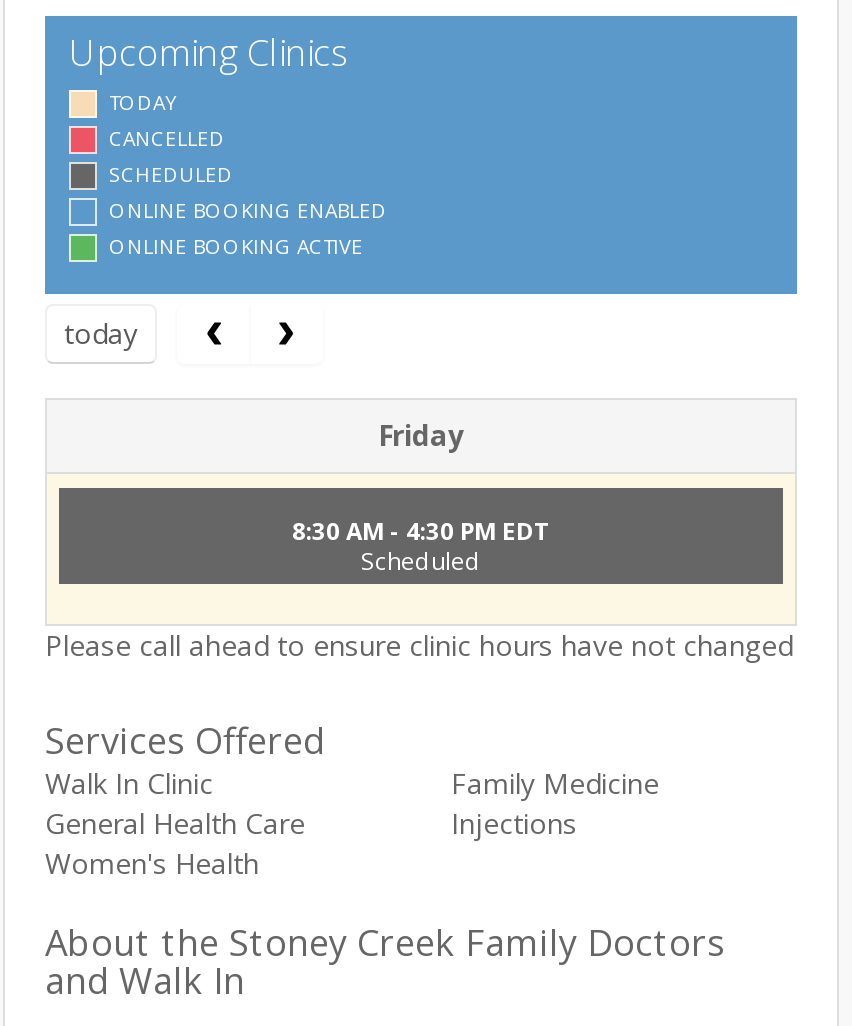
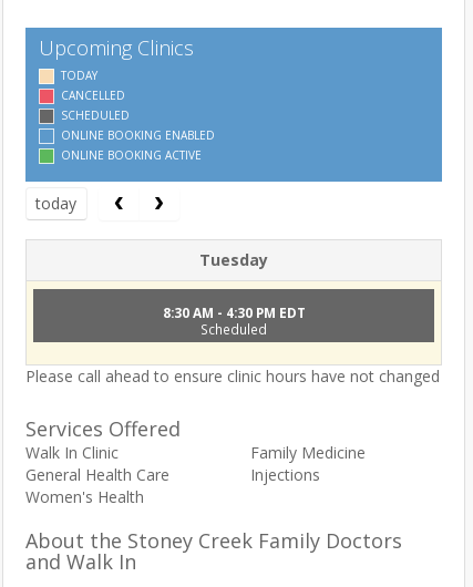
[378,415,464,453] Friday -> [199,249,268,270] Tuesday

